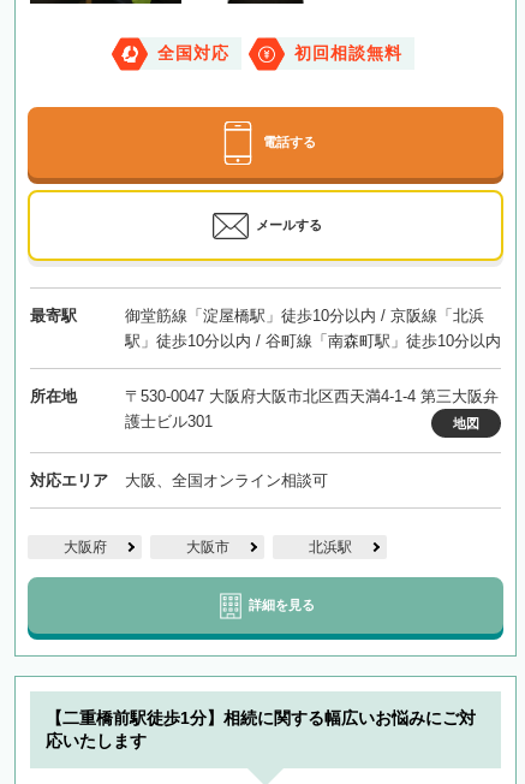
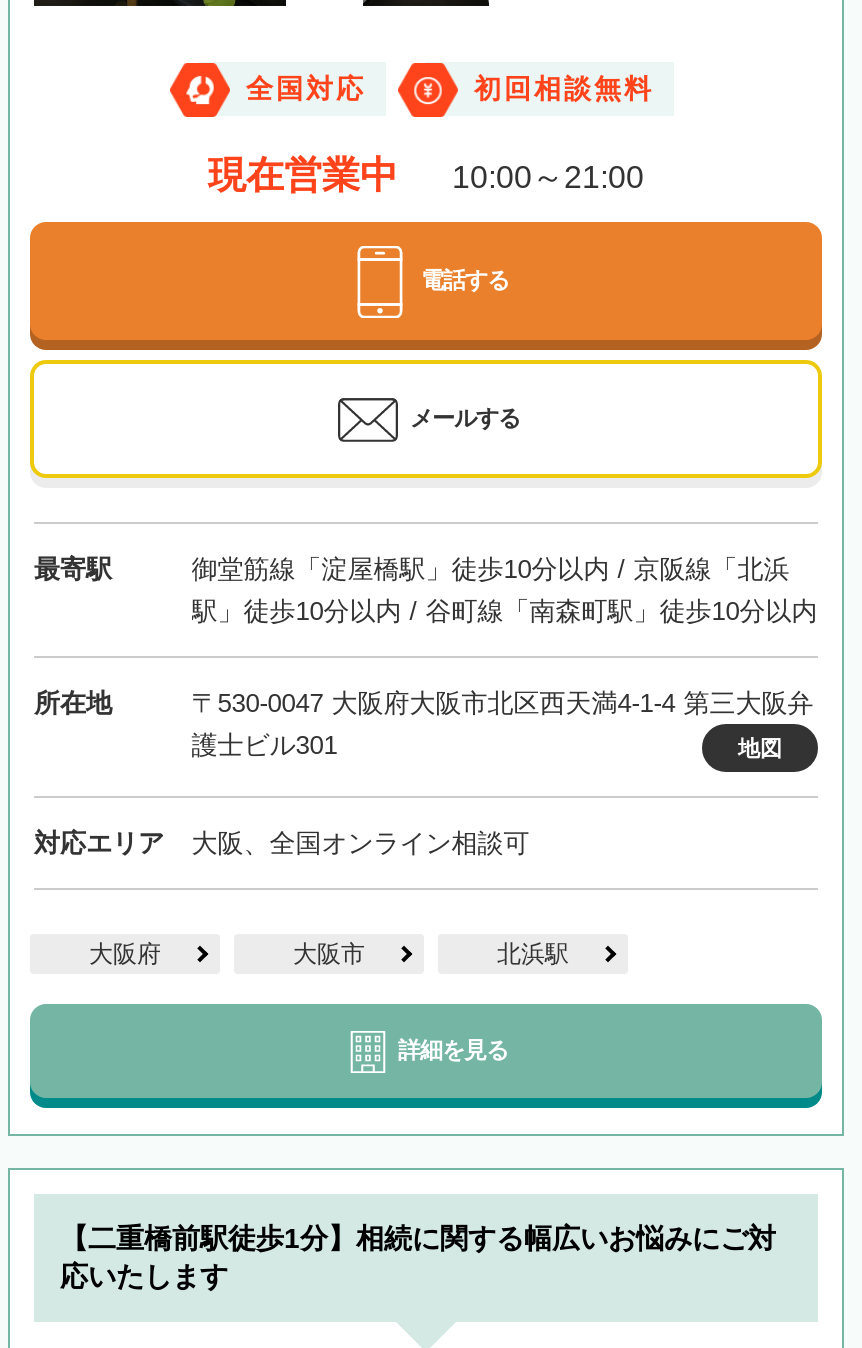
none -> [208,155,644,197] 現在営業中 | 10:00～21:00

